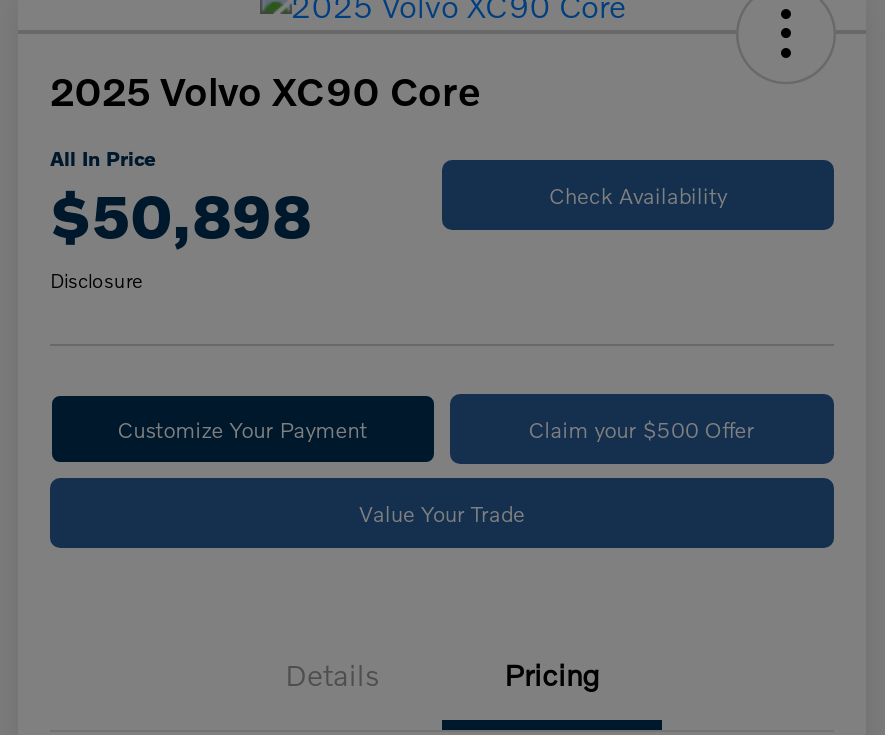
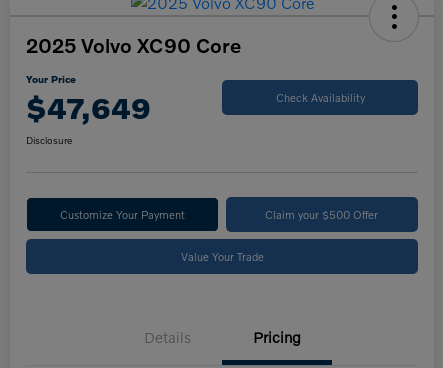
[50,145,312,249] All In Price | $50,898 -> [26,73,151,125] Your Price | $47,649

